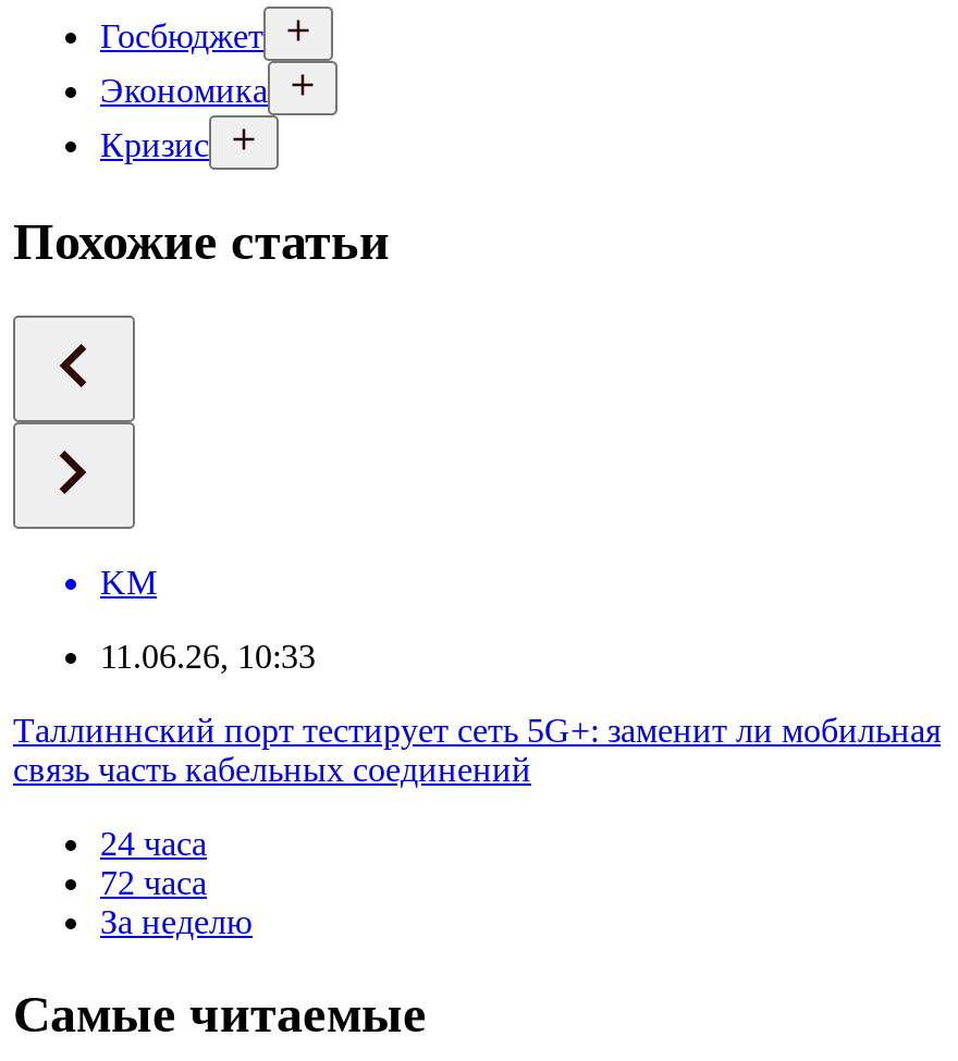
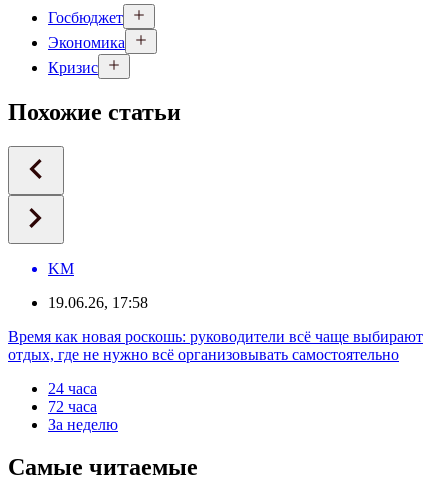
[100,637,316,674] 11.06.26, 10:33 -> [48,294,148,311] 19.06.26, 17:58
[13,711,941,787] Таллиннский порт тестирует сеть 5G+: заменит ли мобильная | связь часть кабельных соединений -> [8,328,423,363] Время как новая роскошь: руководители всё чаще выбирают | отдых, где не нужно всё организовывать самостоятельно

